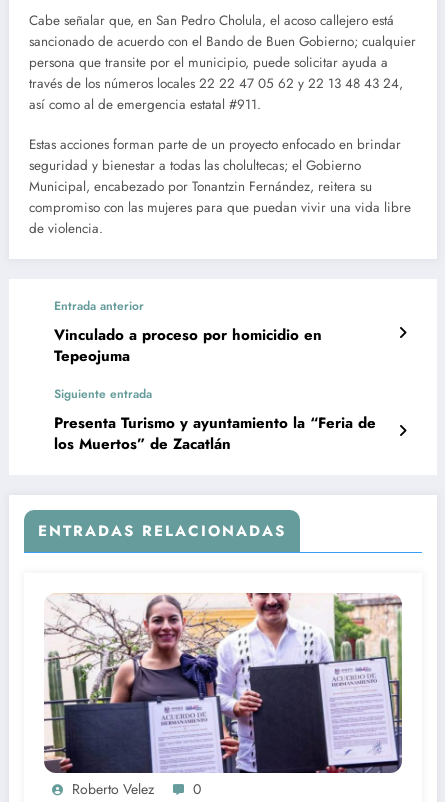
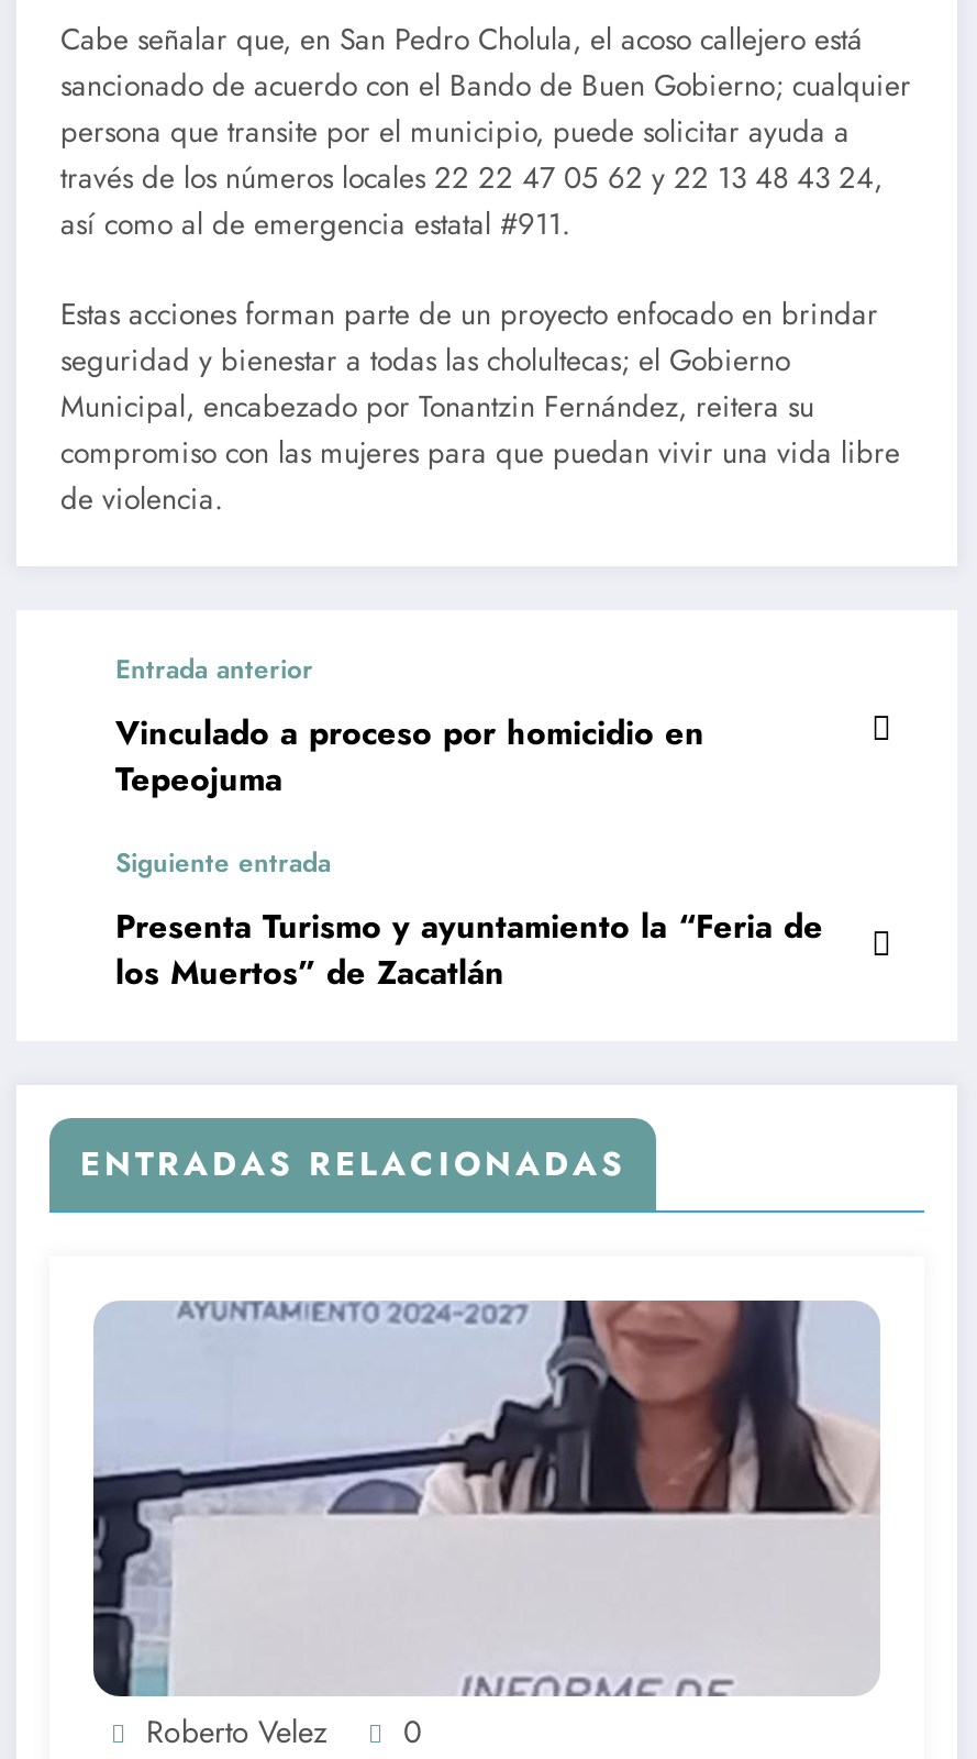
[43,592,403,774] [image] -> [91,1297,880,1697] [image]

